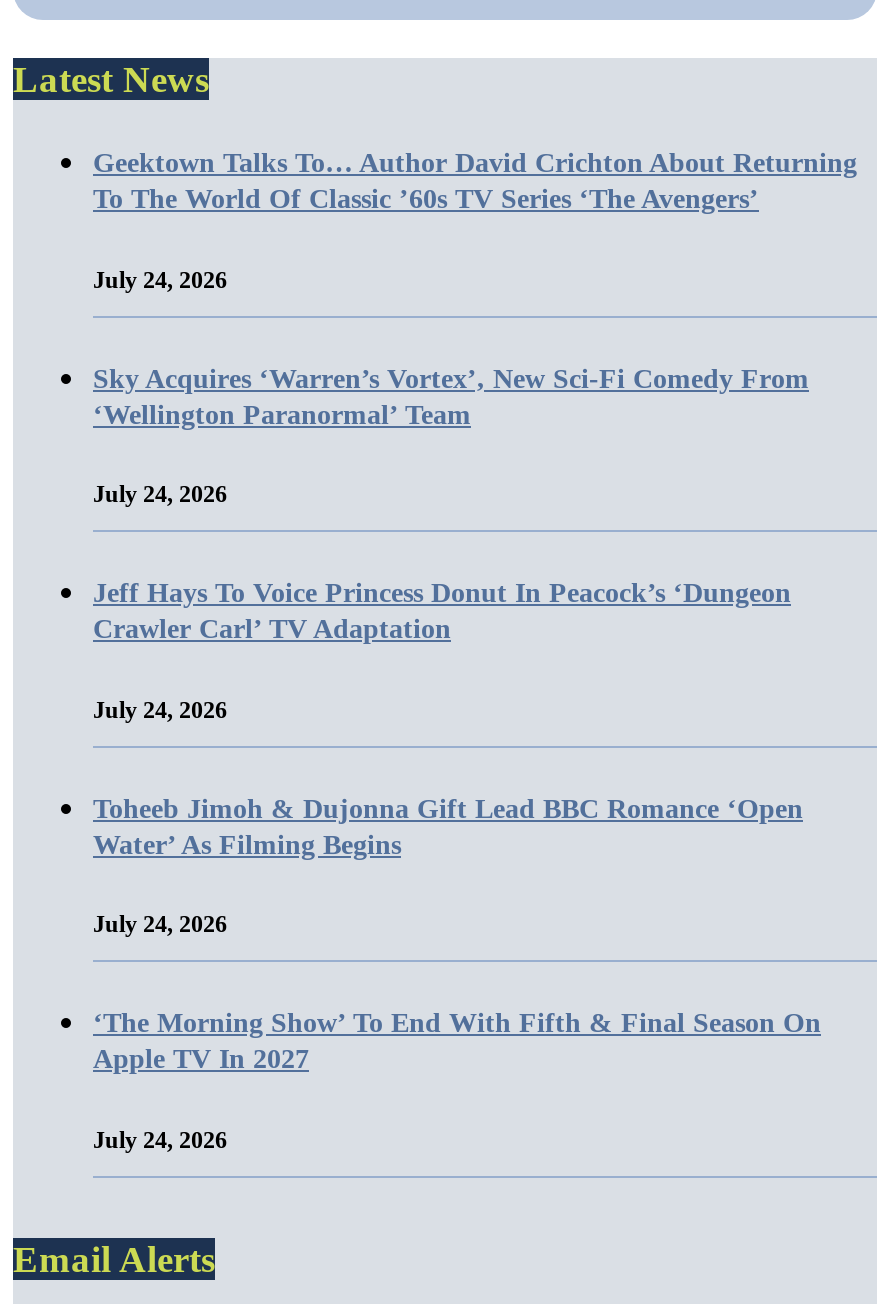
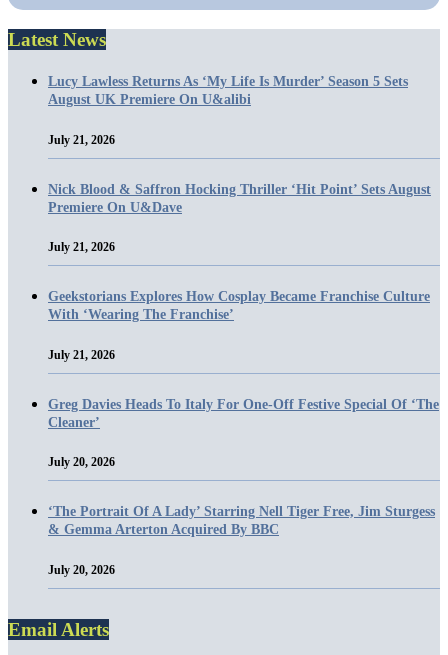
[93,149,857,215] Geektown Talks To… Author David Crichton About Returning | To The World Of Classic ’60s TV Series ‘The Avengers’ -> [48,74,408,107] Lucy Lawless Returns As ‘My Life Is Murder’ Season 5 Sets | August UK Premiere On U&alibi
[93,265,227,293] July 24, 2026 -> [48,133,115,147] July 21, 2026
[93,364,809,430] Sky Acquires ‘Warren’s Vortex’, New Sci-Fi Comedy From | ‘Wellington Paranormal’ Team -> [48,182,431,215] Nick Blood & Saffron Hocking Thriller ‘Hit Point’ Sets August | Premiere On U&Dave
[93,480,227,508] July 24, 2026 -> [48,240,115,254] July 21, 2026
[93,579,791,645] Jeff Hays To Voice Princess Donut In Peacock’s ‘Dungeon | Crawler Carl’ TV Adaptation -> [48,289,430,322] Geekstorians Explores How Cosplay Became Franchise Culture | With ‘Wearing The Franchise’
[93,695,227,723] July 24, 2026 -> [48,348,115,362] July 21, 2026
[93,794,803,860] Toheeb Jimoh & Dujonna Gift Lead BBC Romance ‘Open | Water’ As Filming Begins -> [48,397,439,430] Greg Davies Heads To Italy For One-Off Festive Special Of ‘The | Cleaner’
[93,910,227,938] July 24, 2026 -> [48,455,115,469] July 20, 2026
[93,1009,821,1075] ‘The Morning Show’ To End With Fifth & Final Season On | Apple TV In 2027 -> [48,504,435,537] ‘The Portrait Of A Lady’ Starring Nell Tiger Free, Jim Sturgess | & Gemma Arterton Acquired By BBC
[93,1125,227,1153] July 24, 2026 -> [48,563,115,577] July 20, 2026

